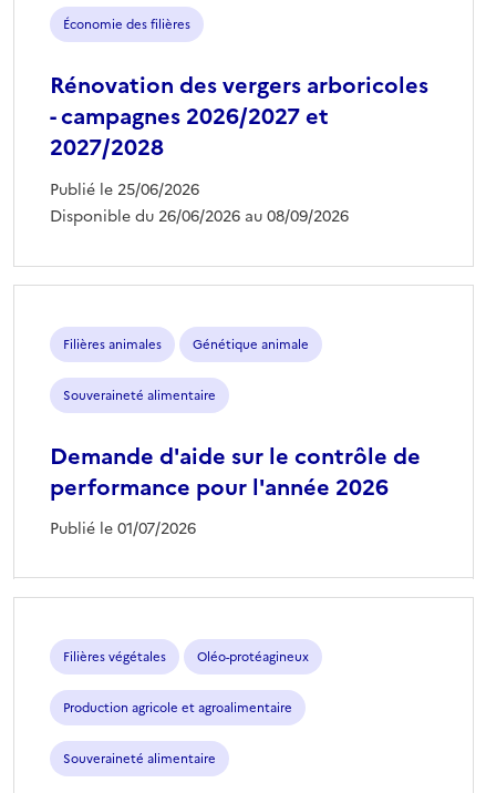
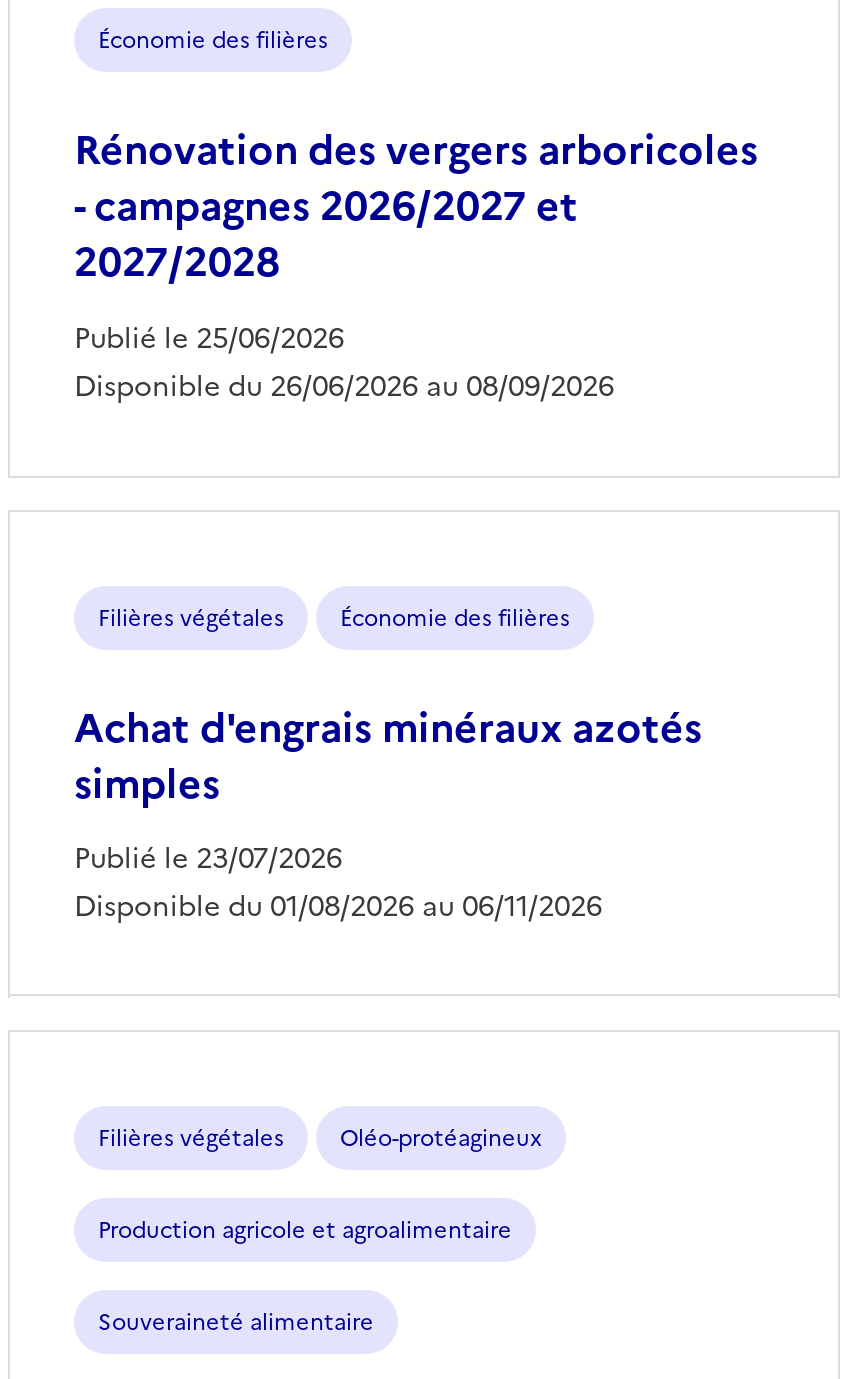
[50,335,421,541] Filières animales | Génétique animale | Souveraineté alimentaire | Demande d'aide sur le contrôle de | performance pour l'année 2026 | Publié le 01/07/2026 -> [74,601,702,929] Filières végétales | Économie des filières | Achat d'engrais minéraux azotés | simples | Publié le 23/07/2026 | Disponible du 01/08/2026 au 06/11/2026

